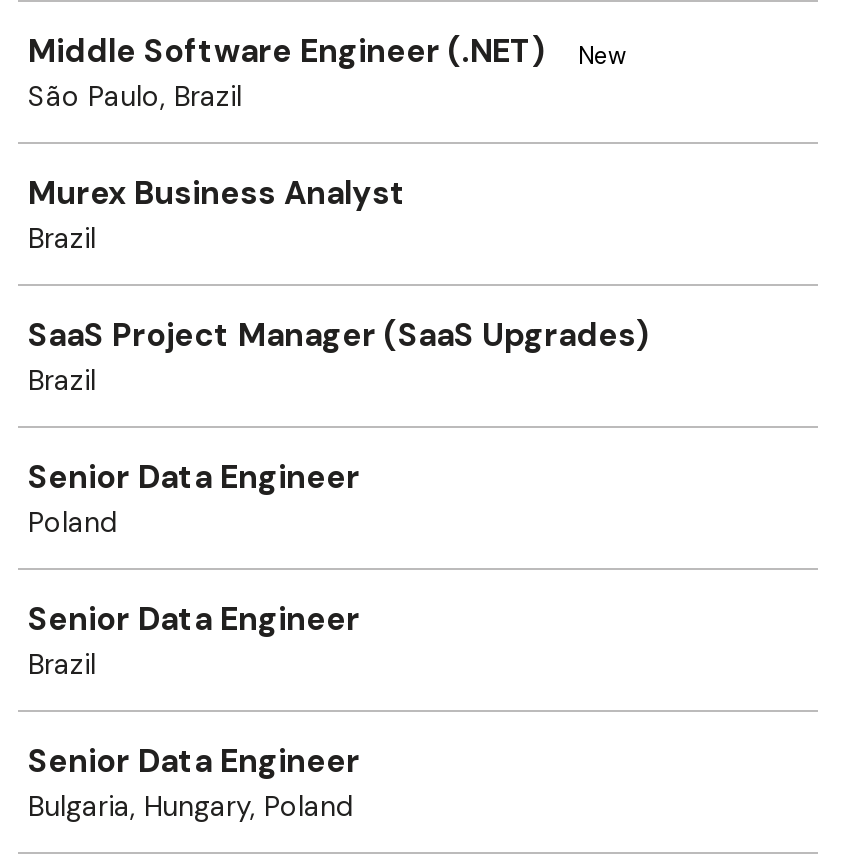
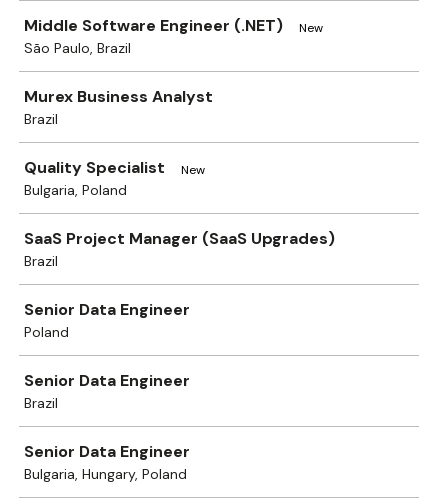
none -> [24,157,205,199] Quality Specialist | New | Bulgaria, Poland

